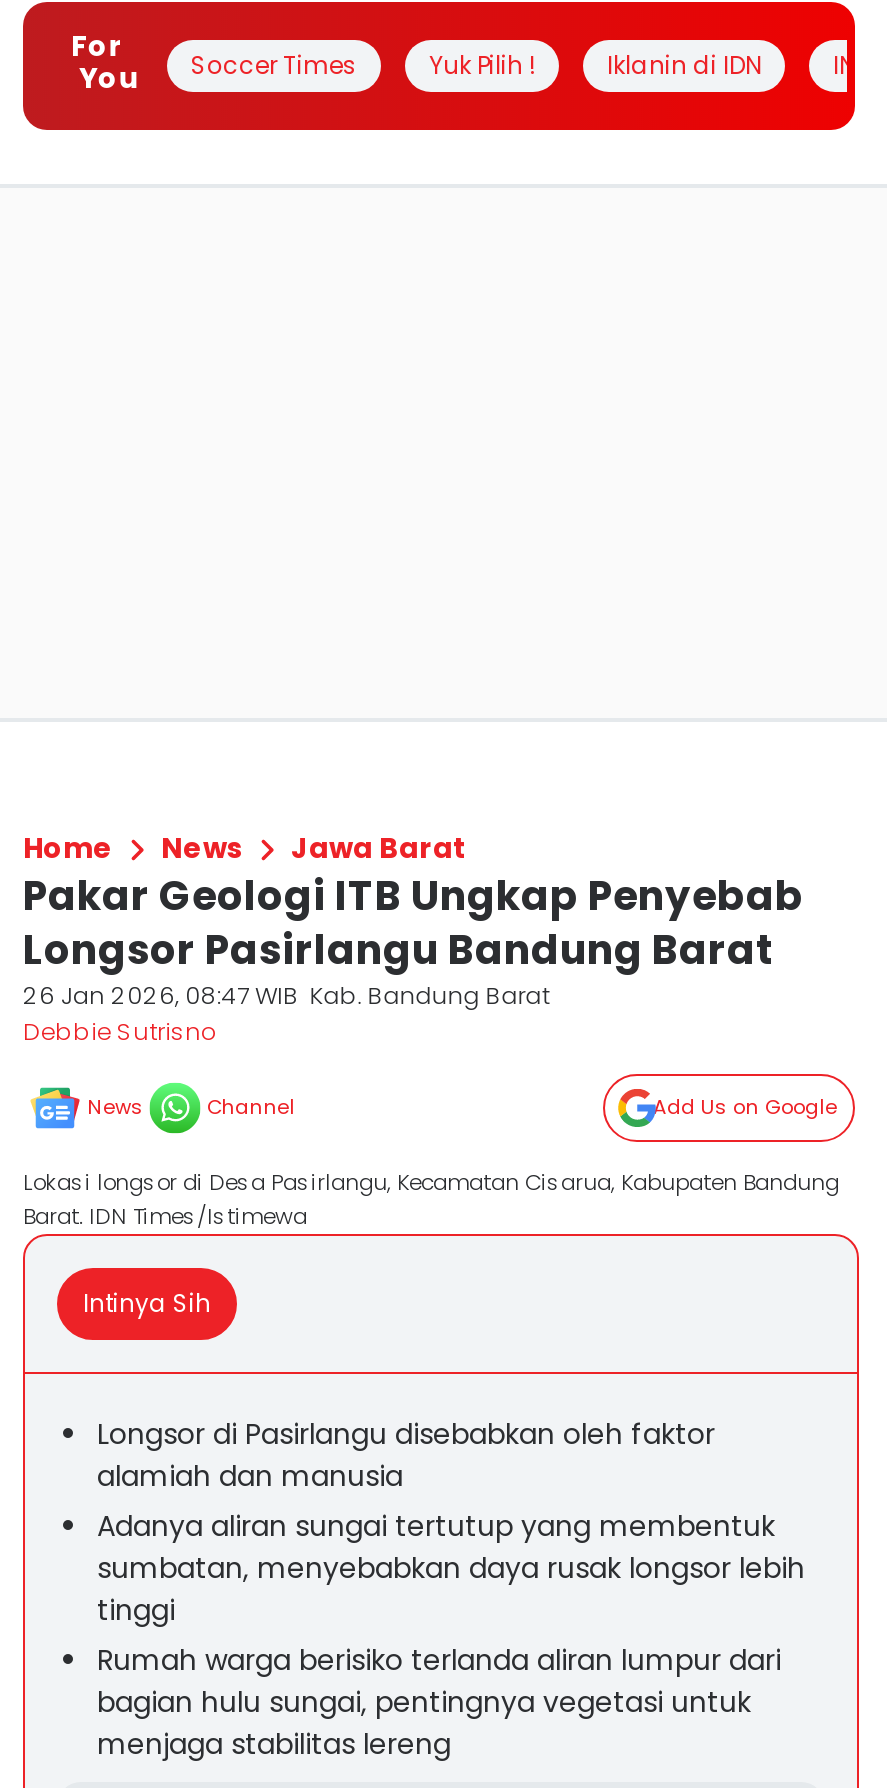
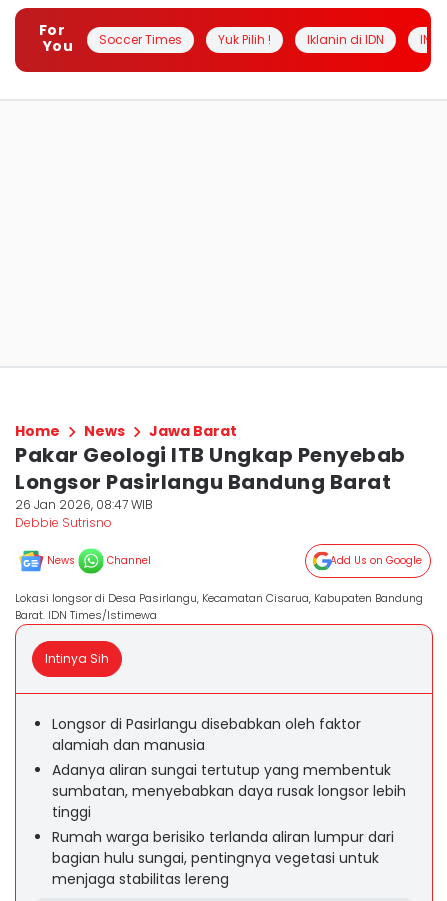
[23,978,549,1012] 26 Jan 2026, 08:47 WIB Kab. Bandung Barat -> [15,496,153,513] 26 Jan 2026, 08:47 WIB

